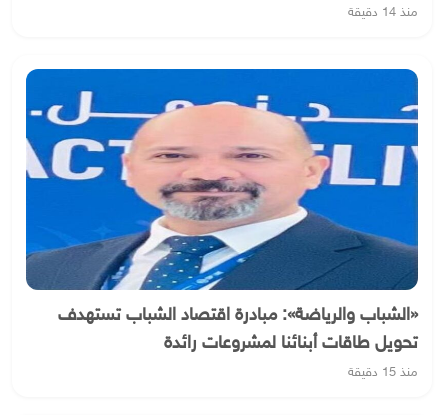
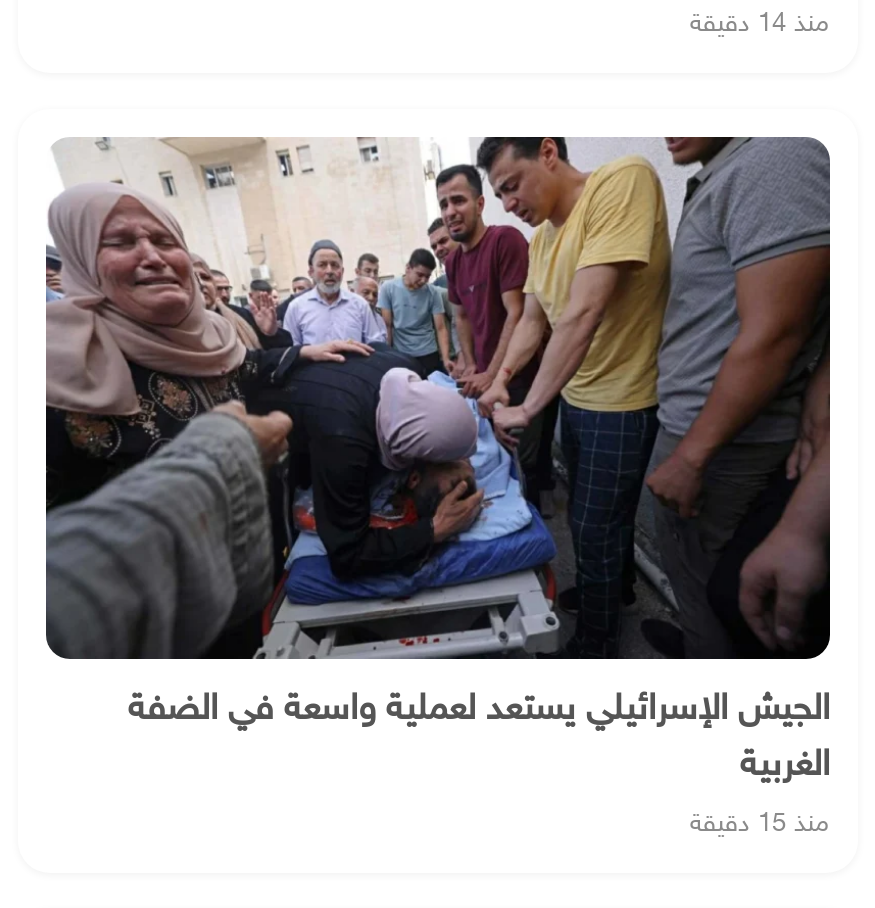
[25,68,419,355] [image] | «الشباب والرياضة»: مبادرة اقتصاد الشباب تستهدف | تحويل طاقات أبنائنا لمشروعات رائدة -> [44,135,832,789] [image] | الجيش الإسرائيلي يستعد لعملية واسعة في الضفة | الغربية

